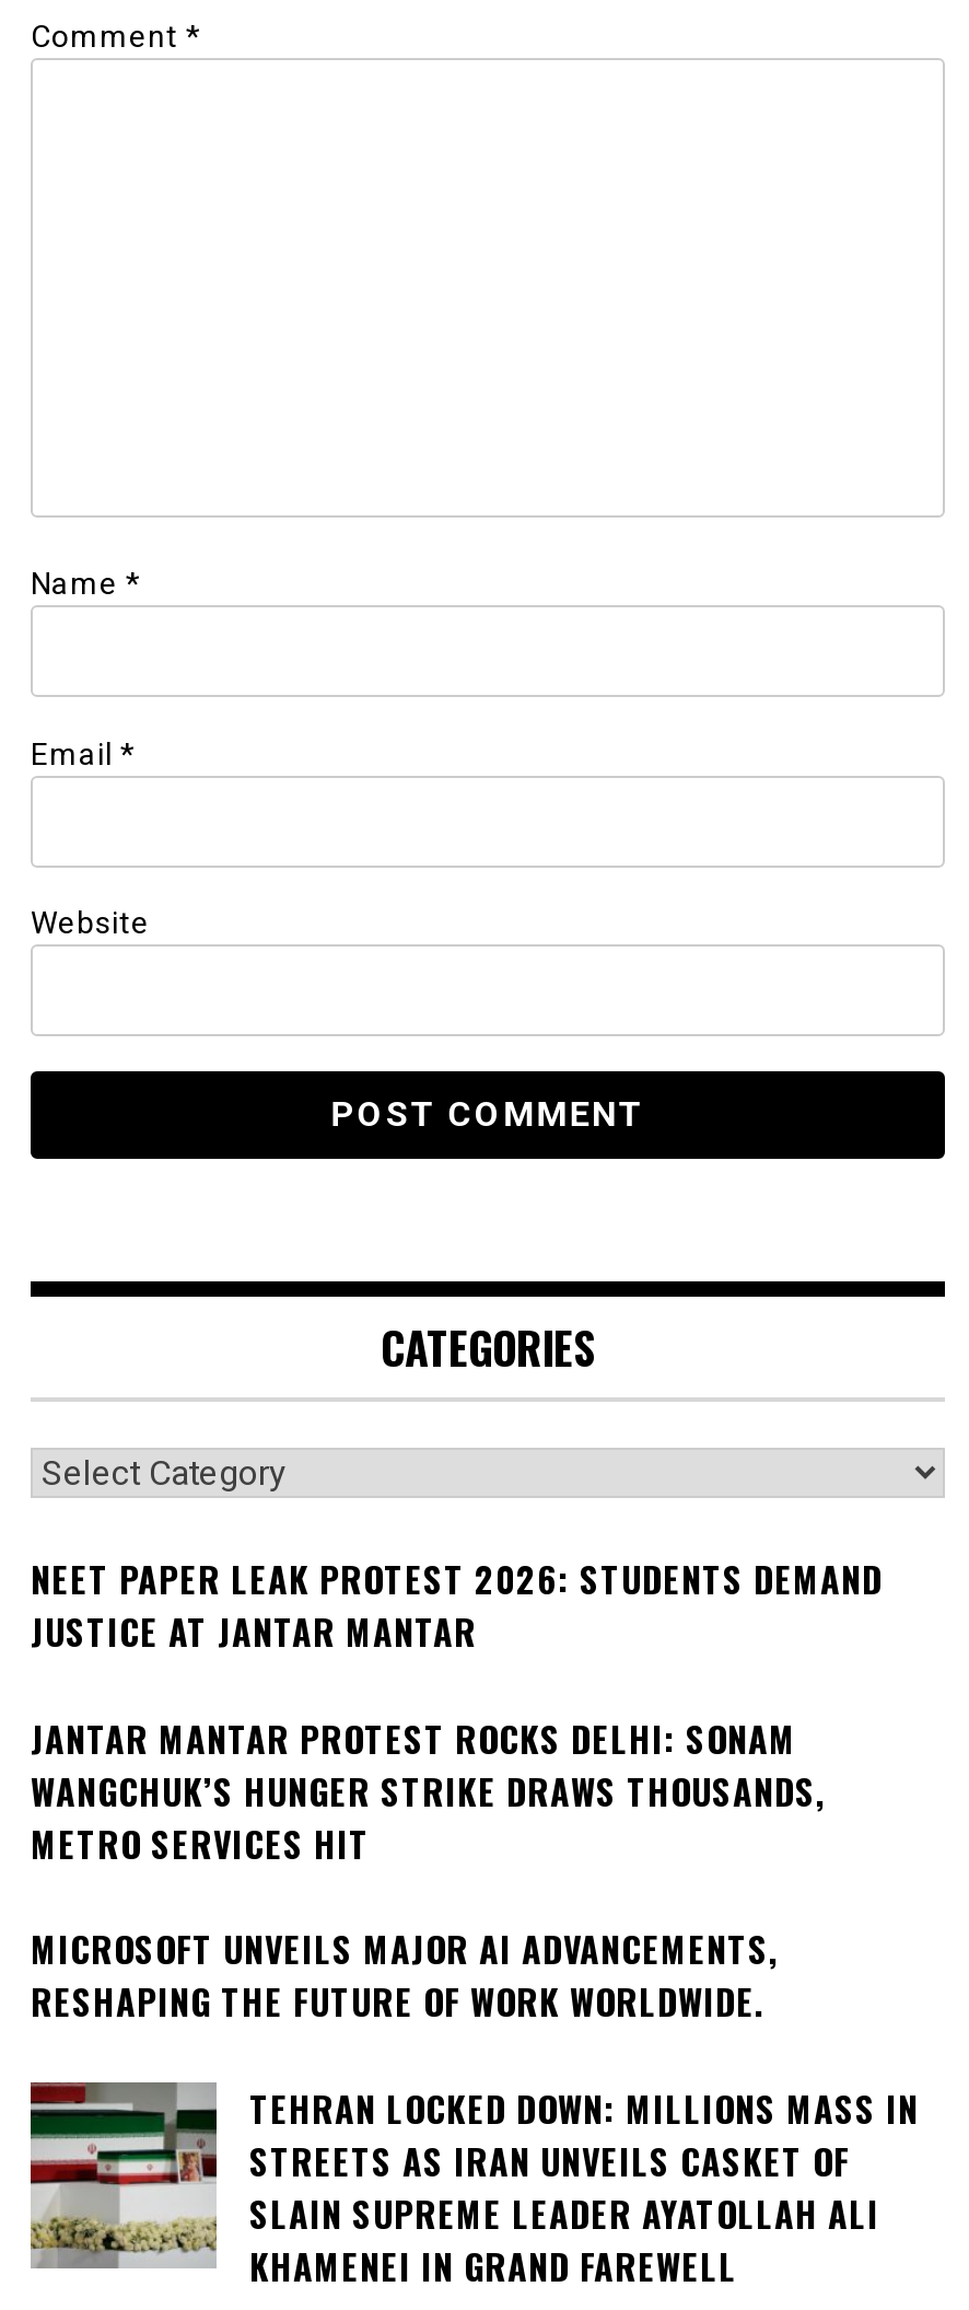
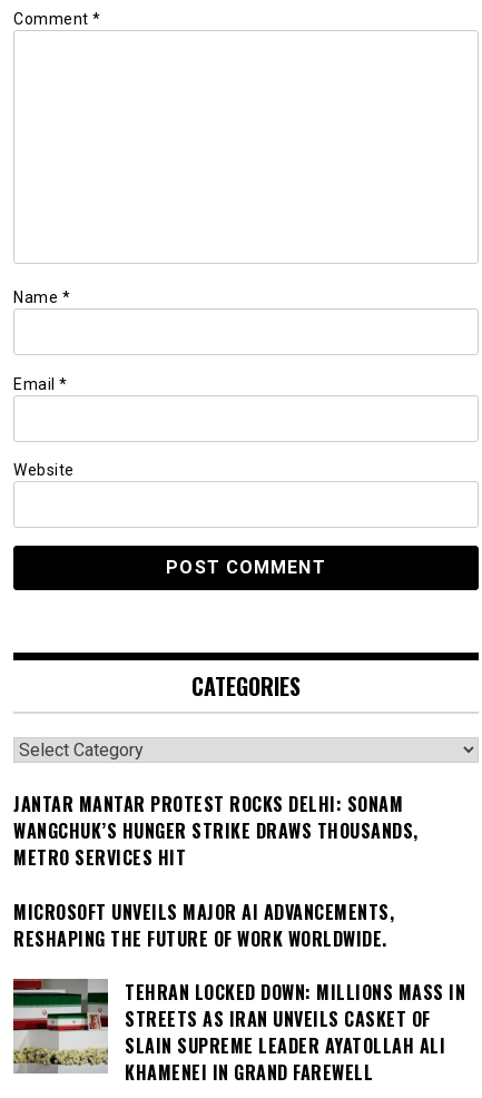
[31,1553,883,1658] NEET PAPER LEAK PROTEST 2026: STUDENTS DEMAND | JUSTICE AT JANTAR MANTAR -> none

